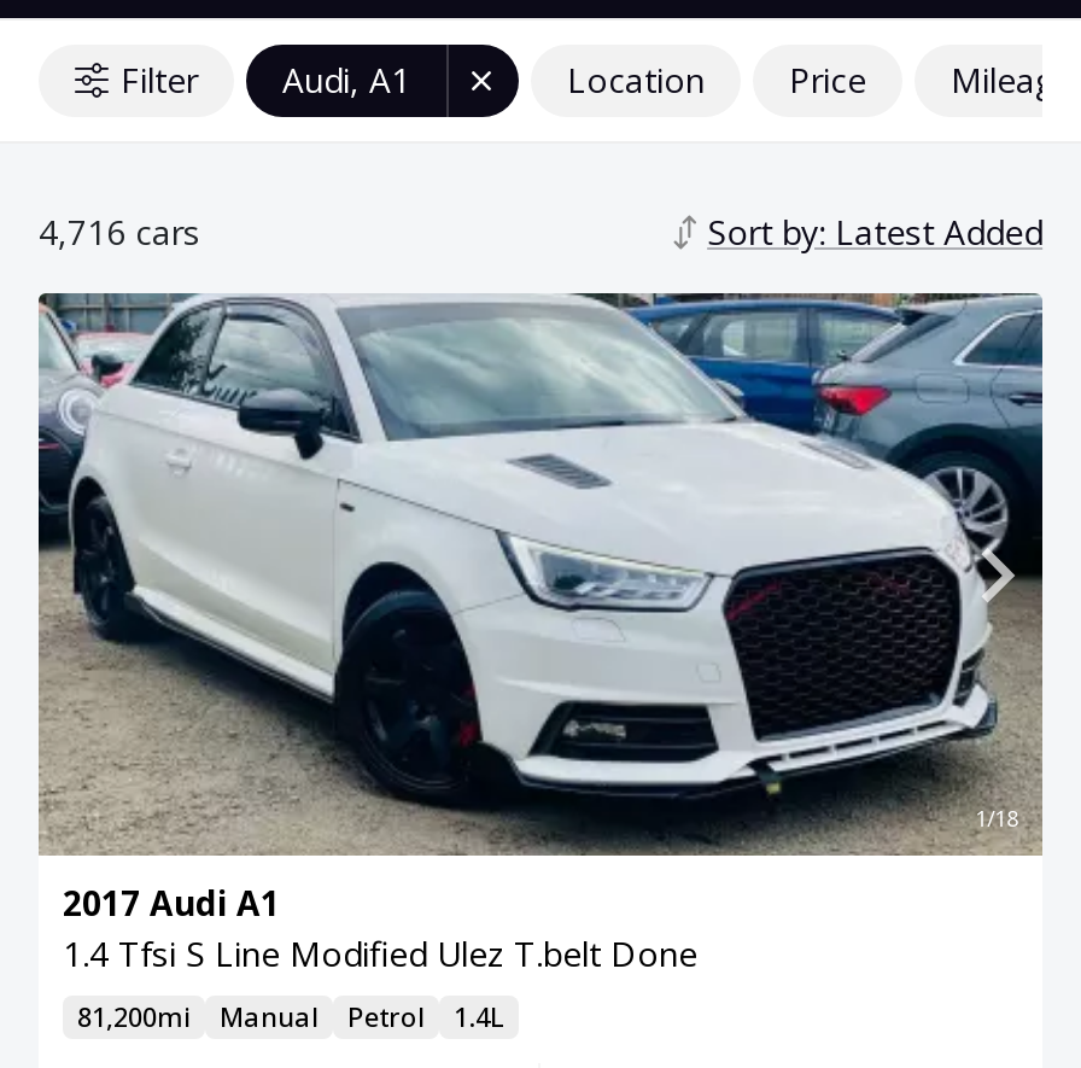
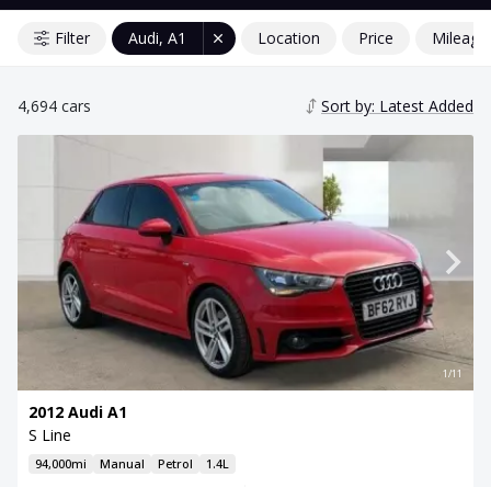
[38,208,200,253] 4,716 cars -> [17,95,91,116] 4,694 cars
[36,290,1042,857] [image] | 1/18 -> [18,134,472,390] [image] | 1/11
[62,880,697,977] 2017 Audi A1 | 1.4 Tfsi S Line Modified Ulez T.belt Done -> [28,401,127,445] 2012 Audi A1 | S Line
[77,998,504,1034] 81,200mi Manual Petrol 1.4L -> [35,455,229,471] 94,000mi Manual Petrol 1.4L

